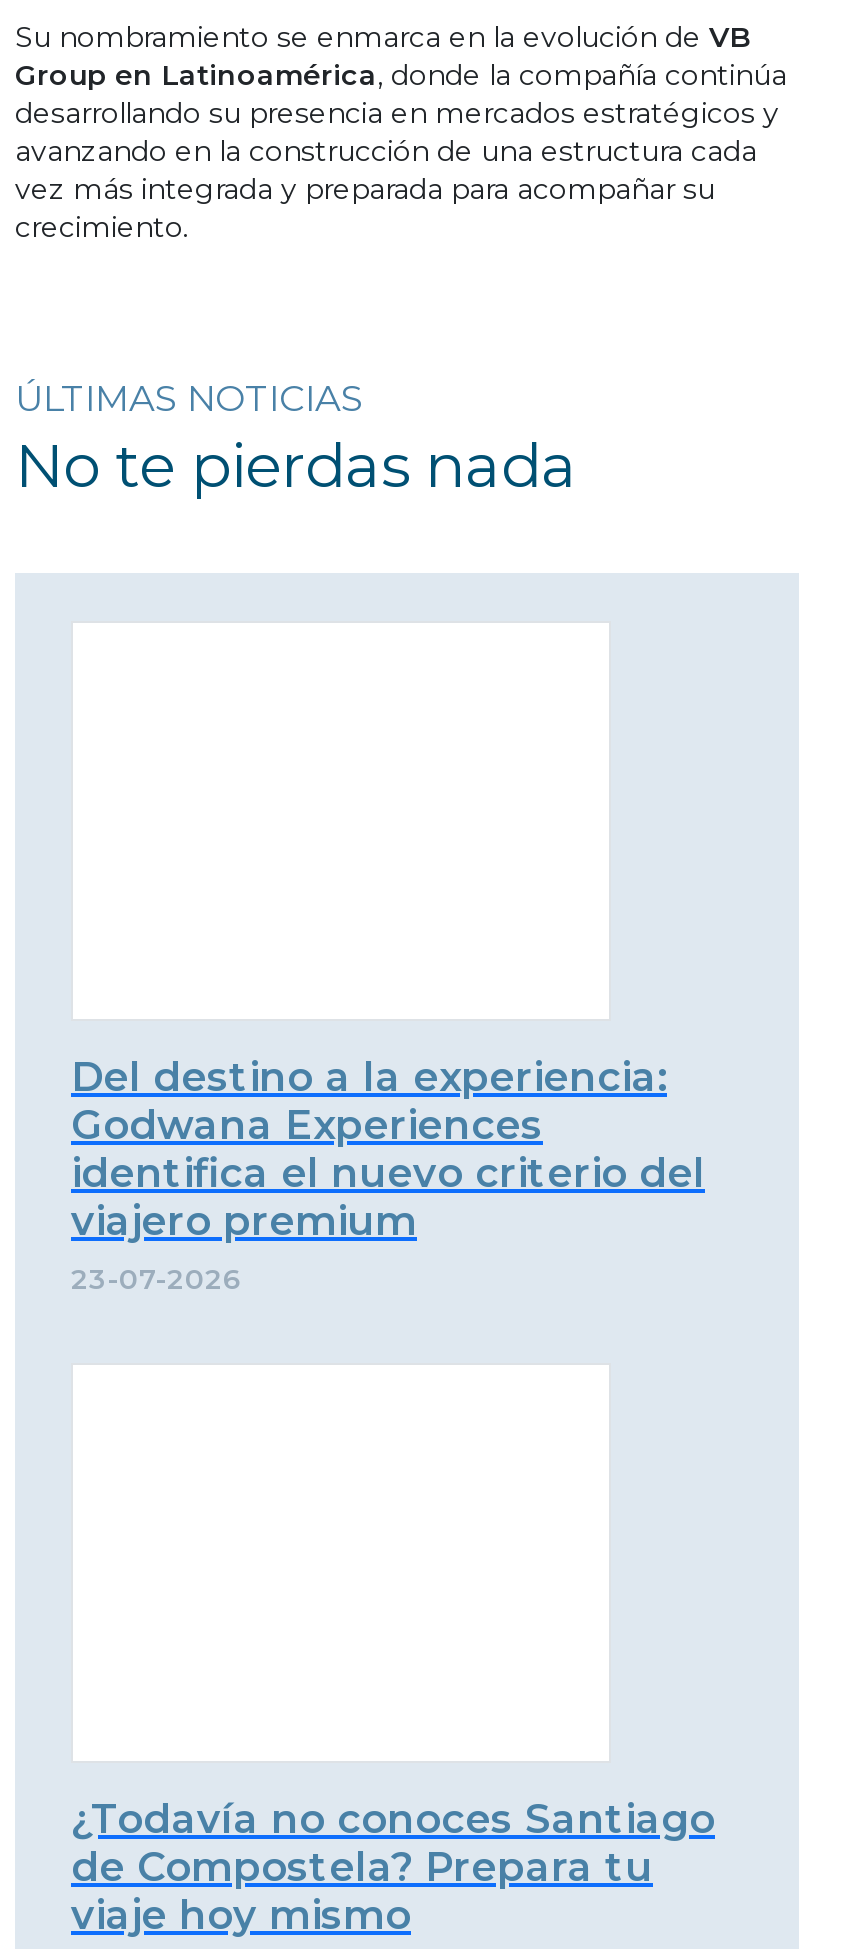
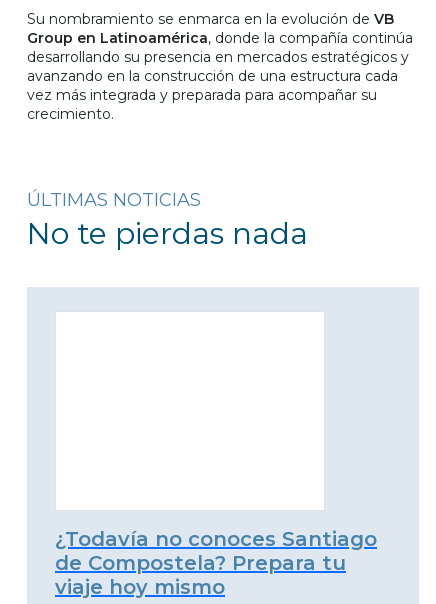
[71,1053,705,1297] Del destino a la experiencia: | Godwana Experiences | identifica el nuevo criterio del | viajero premium | 23-07-2026 -> none

